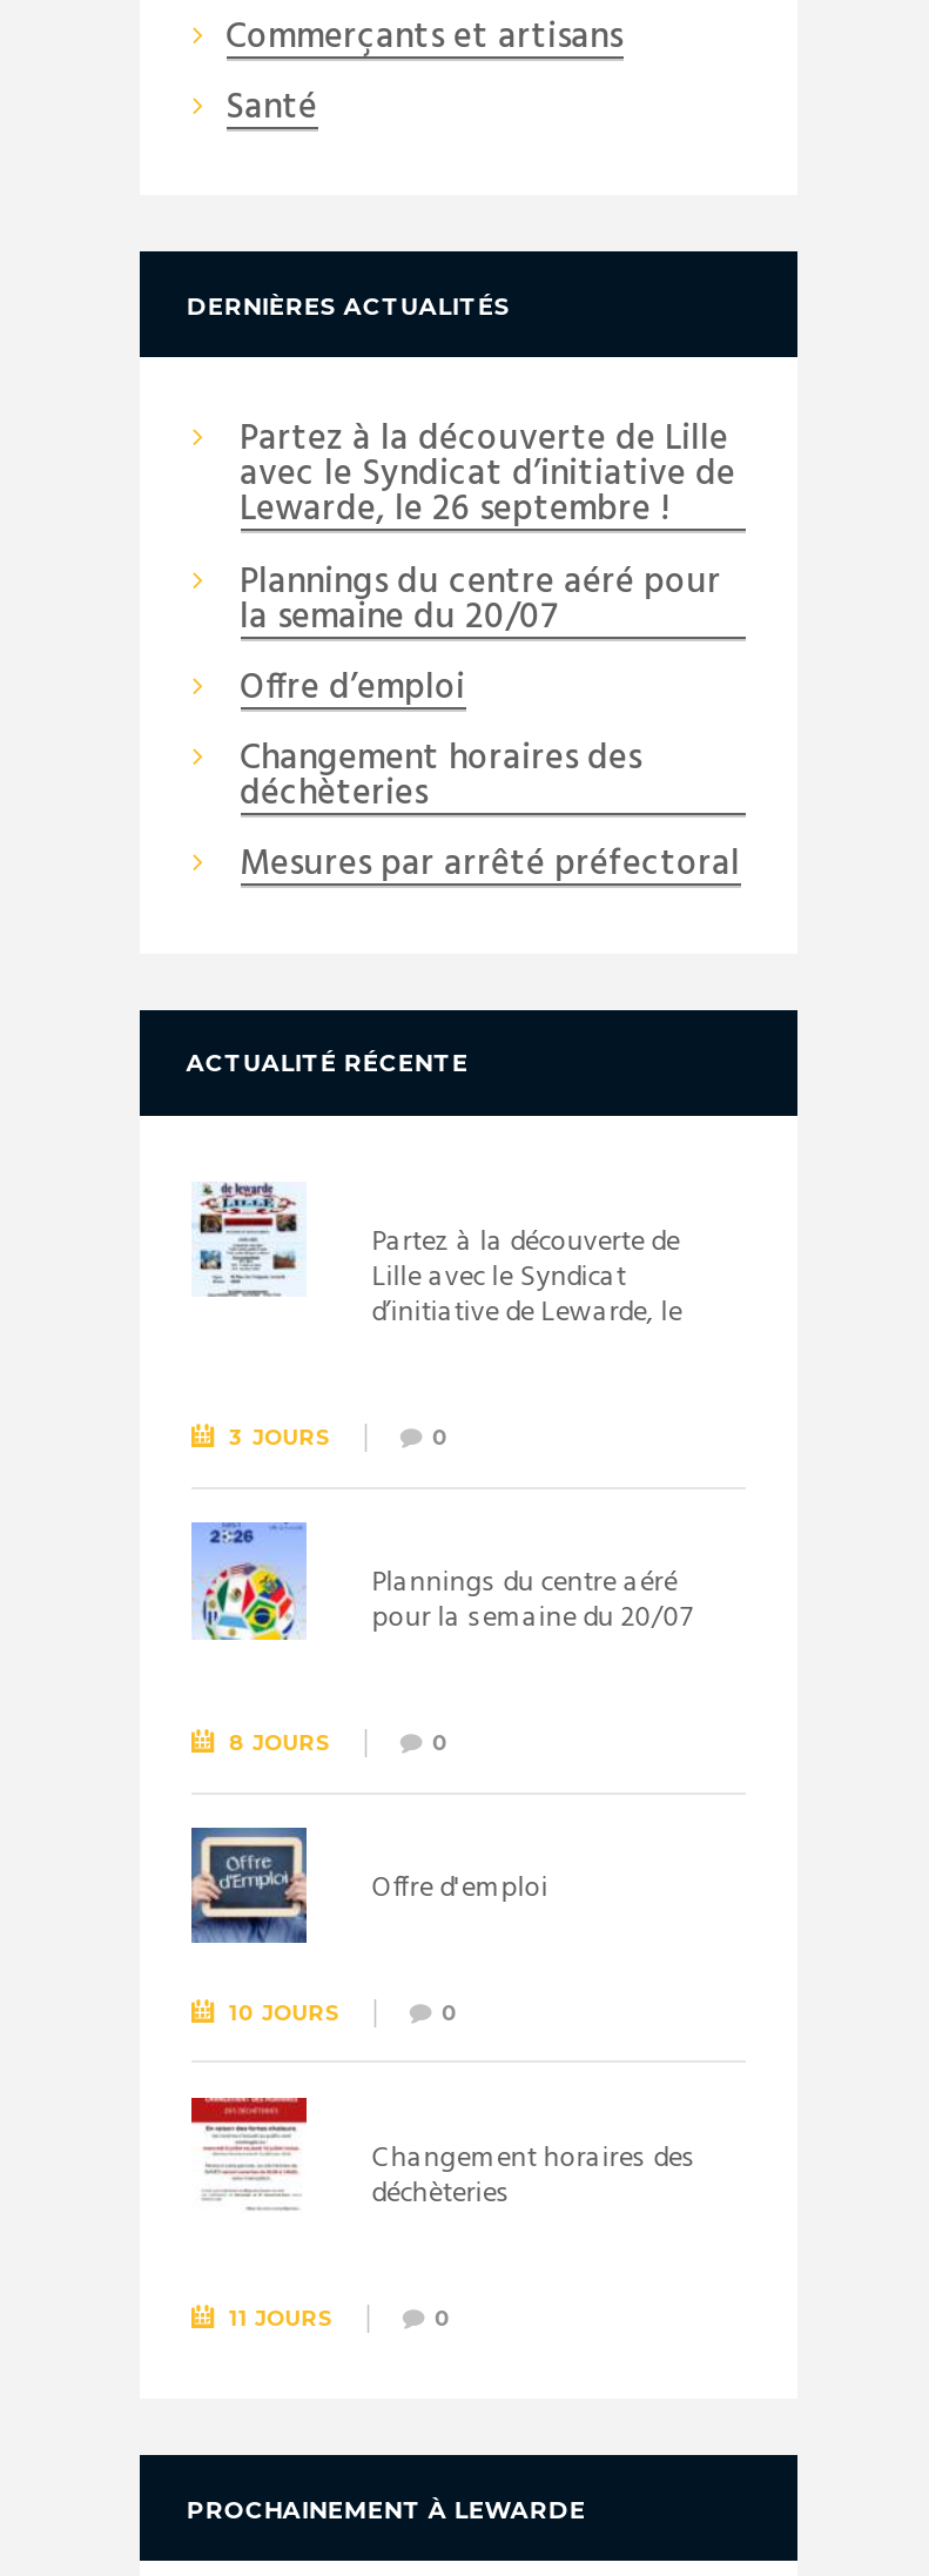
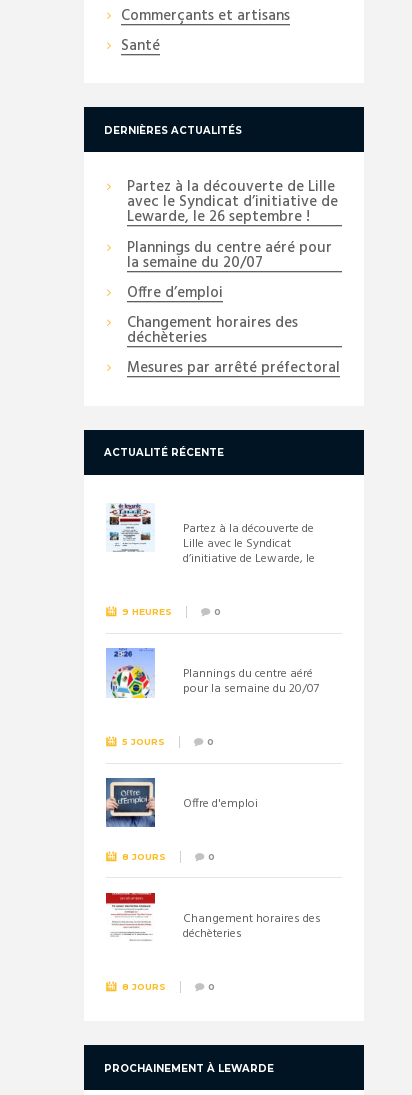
[229,1424,332,1450] 3 JOURS -> [122,606,172,617] 9 HEURES
[229,1729,332,1755] 8 JOURS -> [122,736,165,747] 5 JOURS
[229,1999,342,2025] 10 JOURS -> [122,851,166,862] 8 JOURS
[229,2304,334,2330] 11 JOURS -> [122,981,166,992] 8 JOURS

